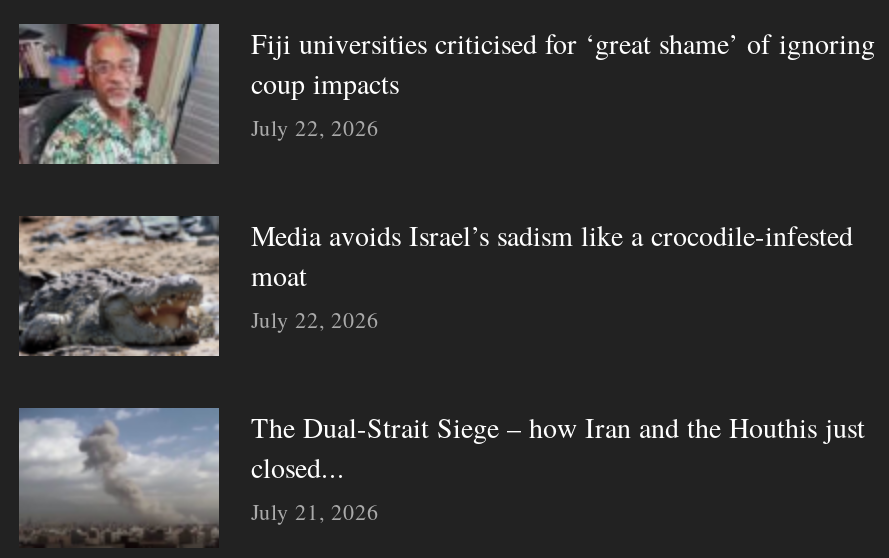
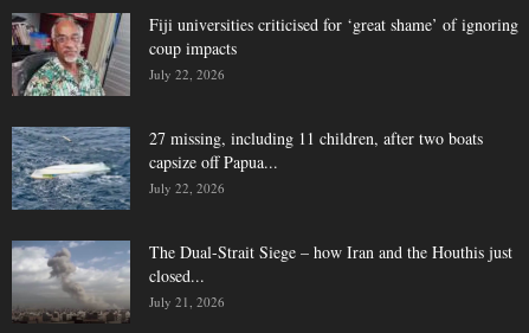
[17,214,853,358] [image] | Media avoids Israel’s sadism like a crocodile-infested | moat -> [11,126,483,211] [image] | 27 missing, including 11 children, after two boats | capsize off Papua...

